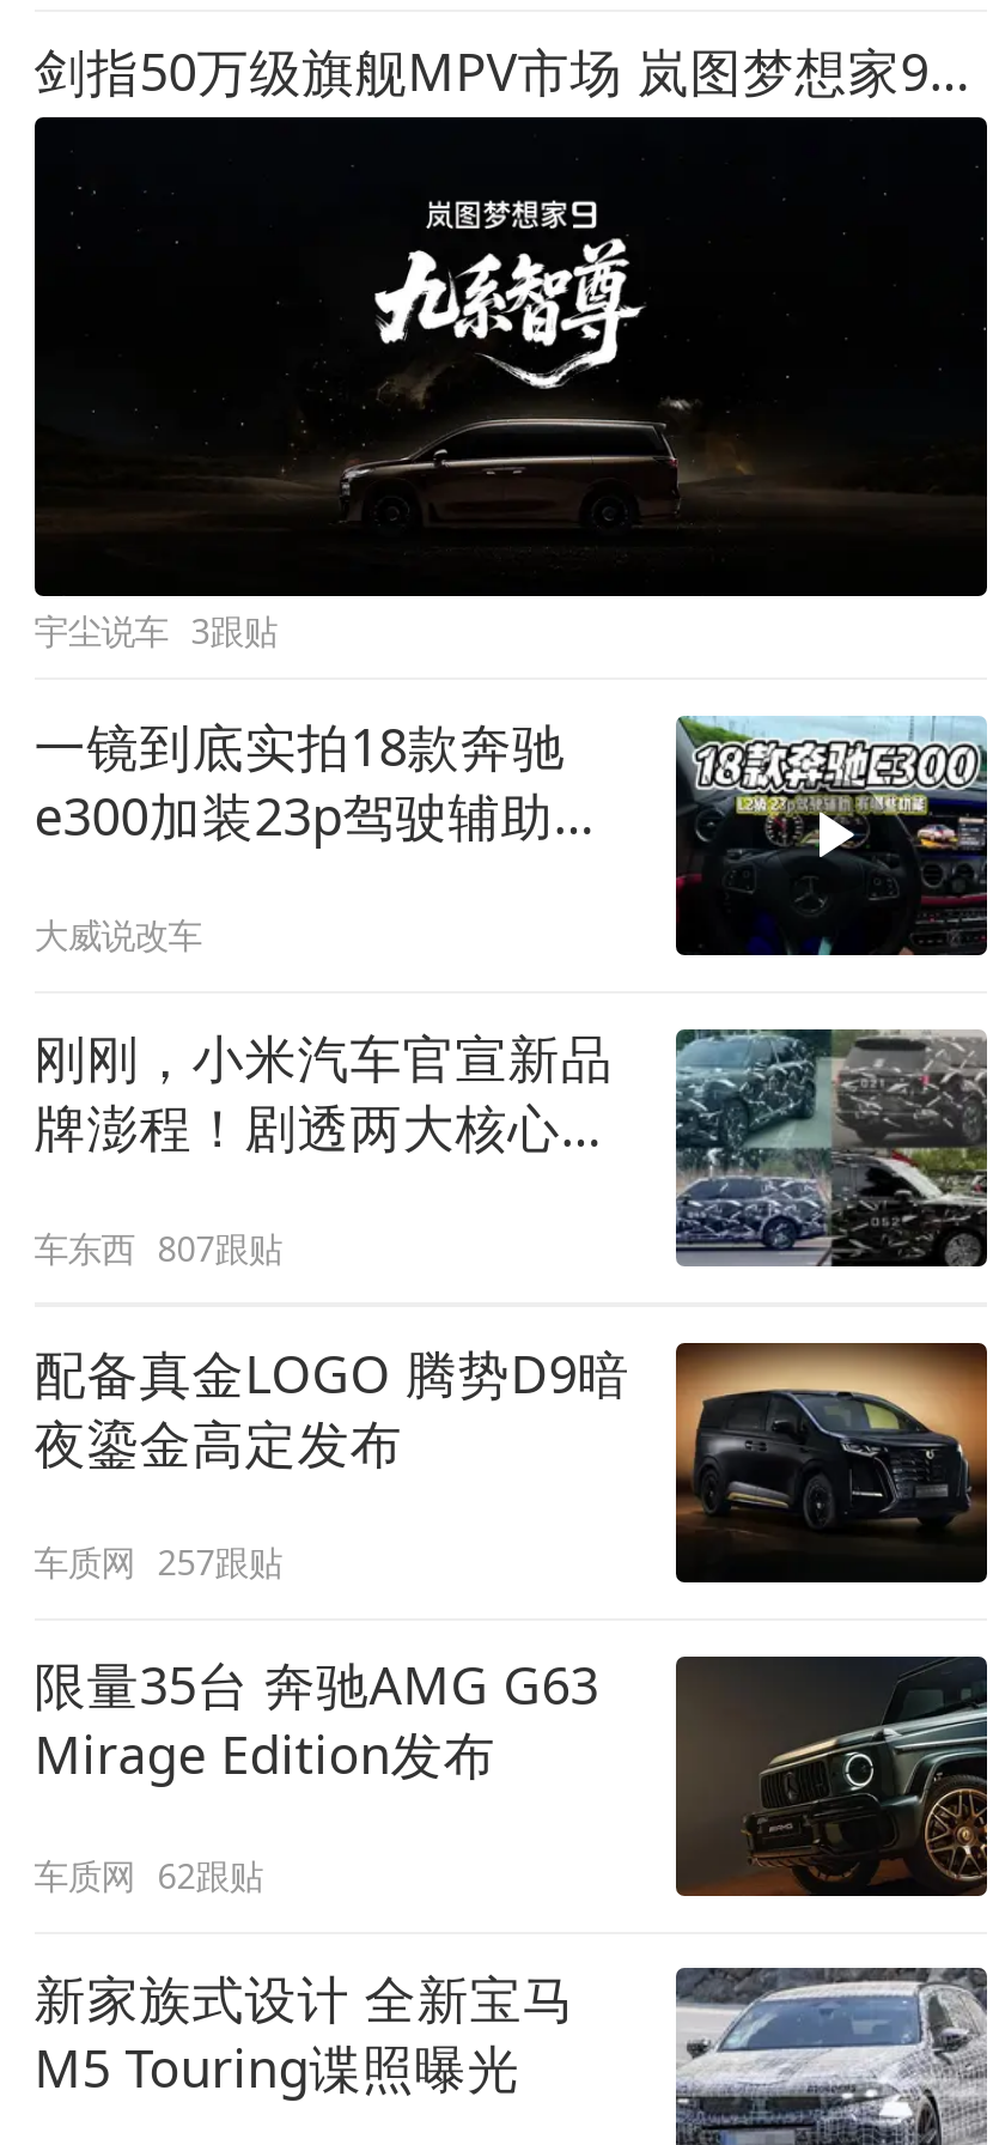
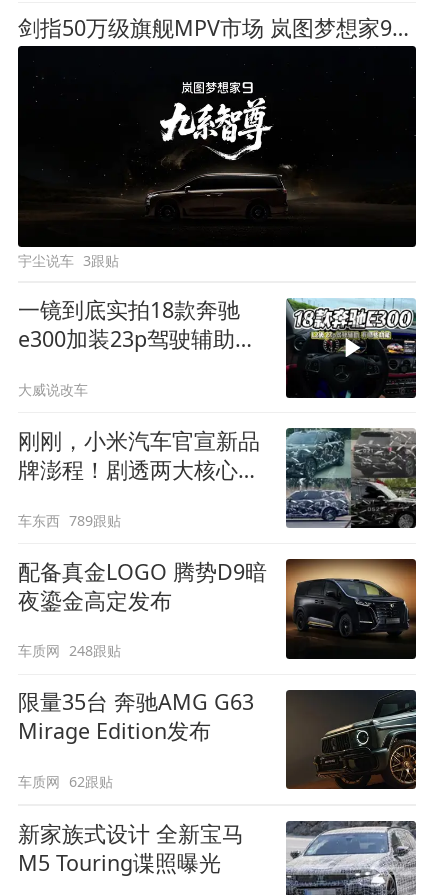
[34,1225,282,1270] 车东西 807跟贴 -> [18,510,121,529] 车东西 789跟贴
[34,1540,282,1585] 车质网 257跟贴 -> [18,641,121,660] 车质网 248跟贴

